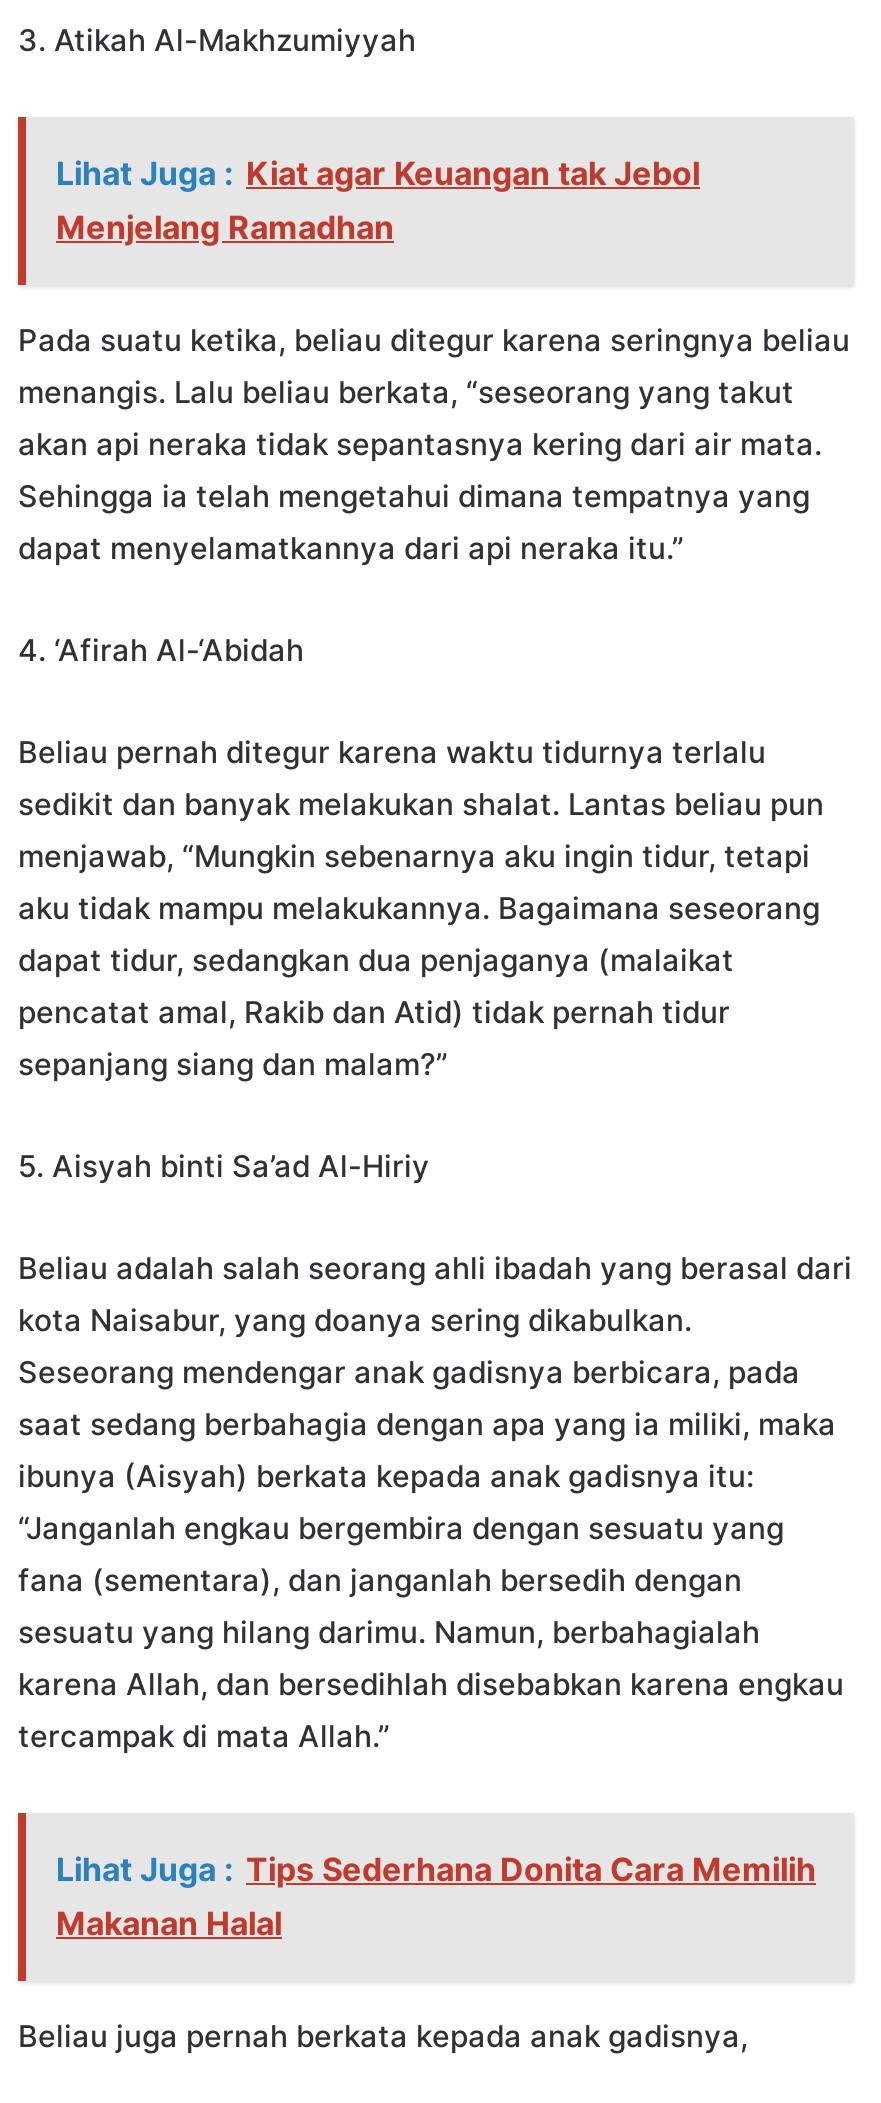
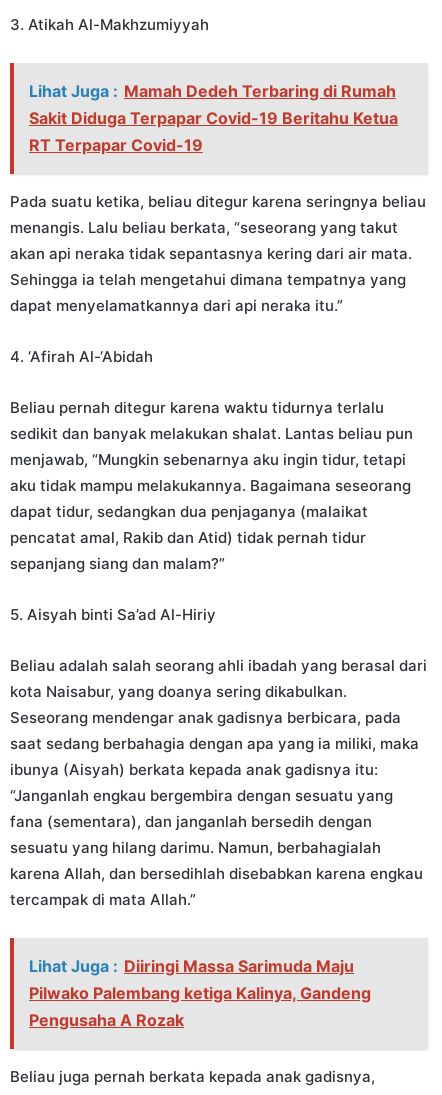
[56,153,700,247] Lihat Juga : Kiat agar Keuangan tak Jebol | Menjelang Ramadhan -> [29,81,398,155] Lihat Juga : Mamah Dedeh Terbaring di Rumah | Sakit Diduga Terpapar Covid-19 Beritahu Ketua | RT Terpapar Covid-19
[56,1849,816,1943] Lihat Juga : Tips Sederhana Donita Cara Memilih | Makanan Halal -> [29,956,371,1030] Lihat Juga : Diiringi Massa Sarimuda Maju | Pilwako Palembang ketiga Kalinya, Gandeng | Pengusaha A Rozak

